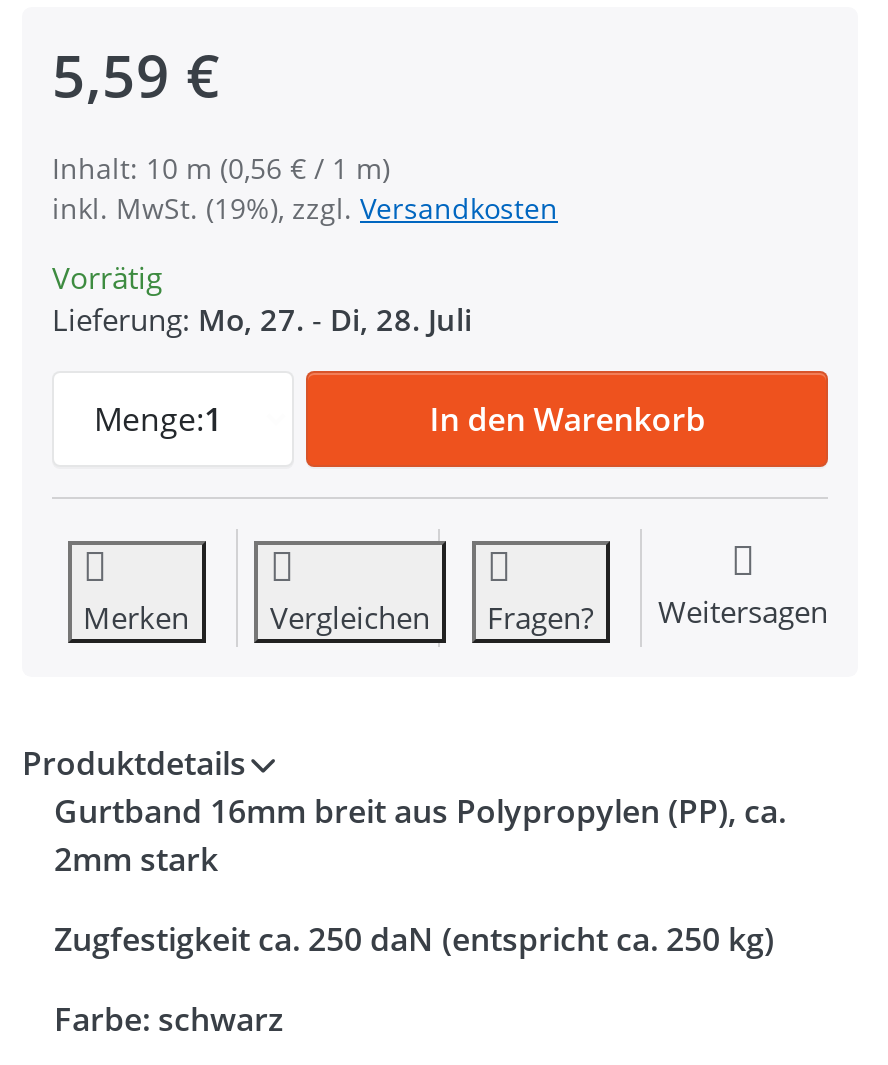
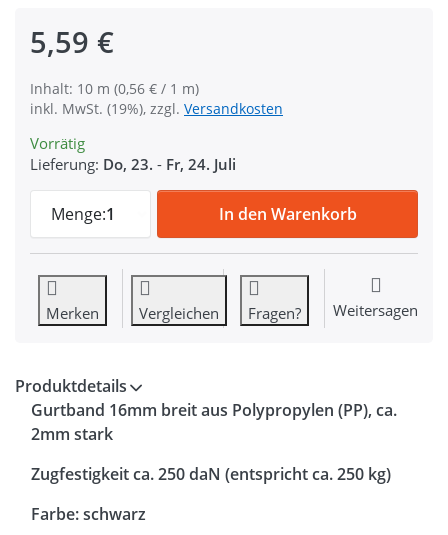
[52,299,472,339] Lieferung: Mo, 27. - Di, 28. Juli -> [30,154,236,174] Lieferung: Do, 23. - Fr, 24. Juli

